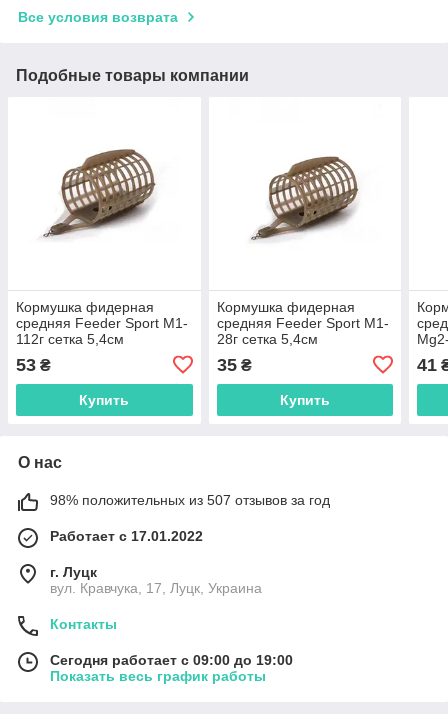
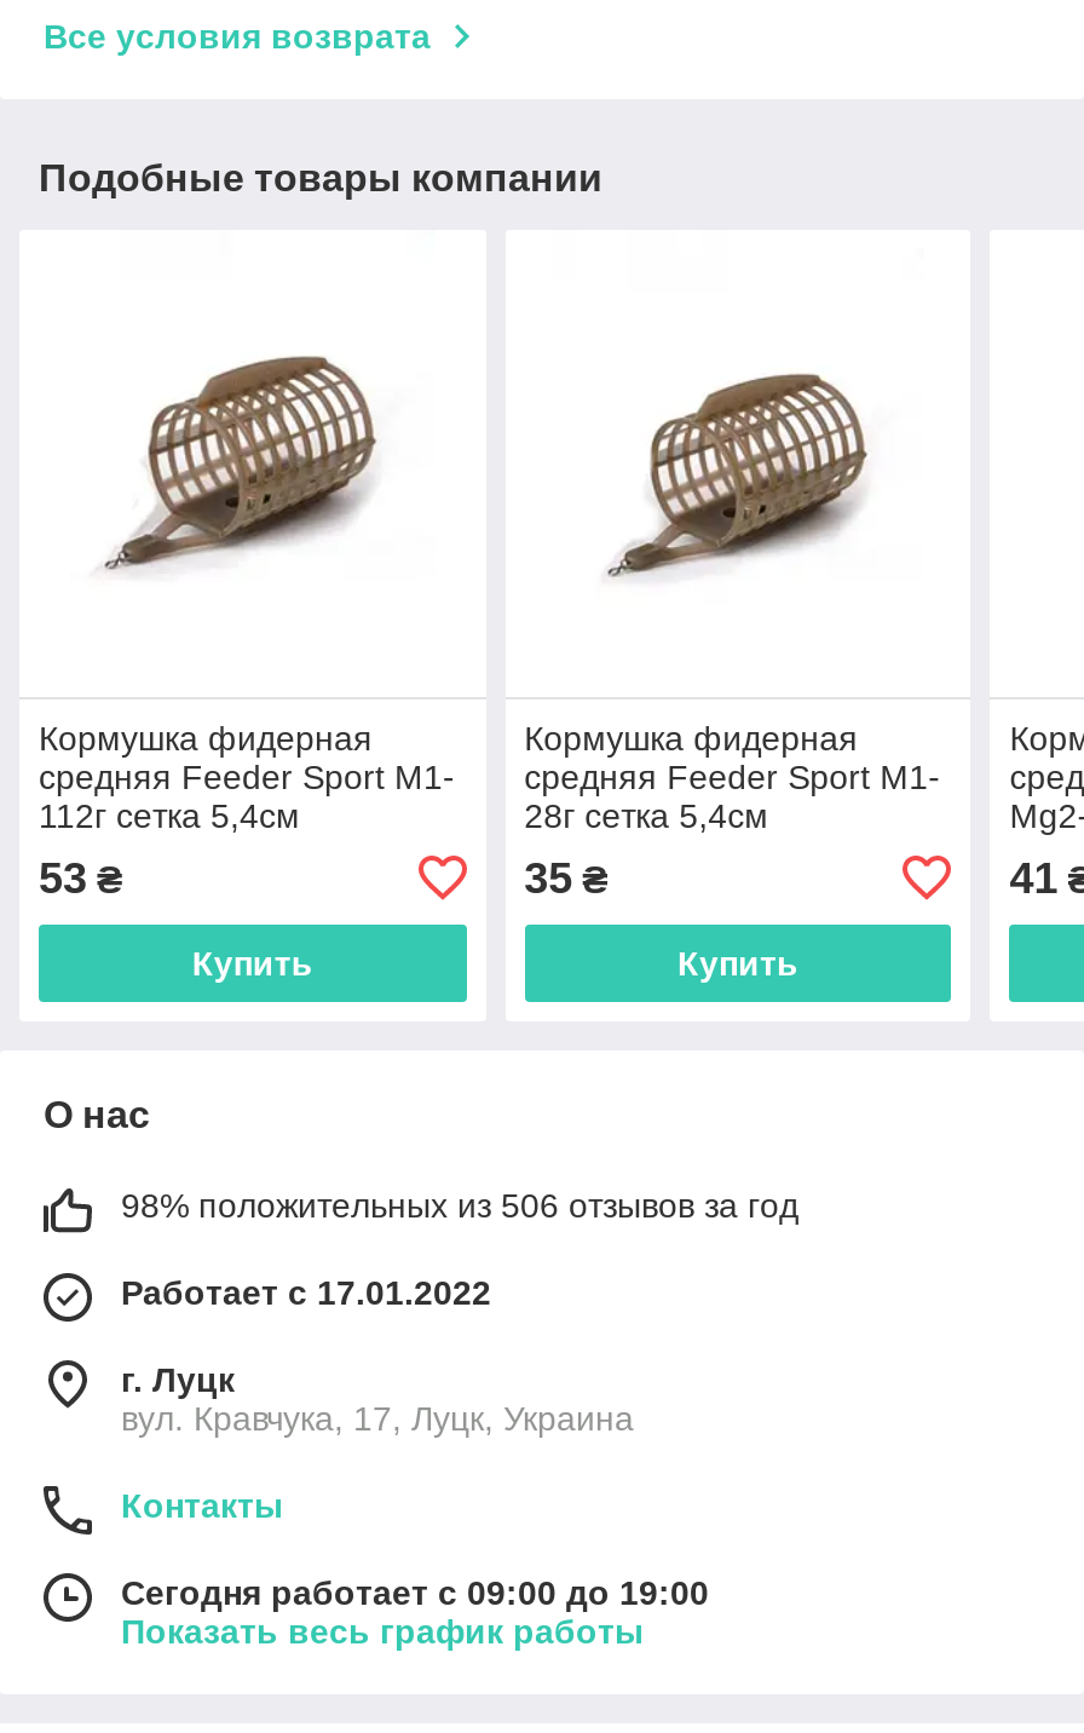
[50,492,330,508] 98% положительных из 507 отзывов за год -> [121,1186,798,1224] 98% положительных из 506 отзывов за год

